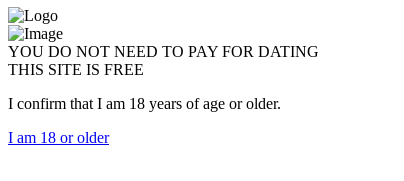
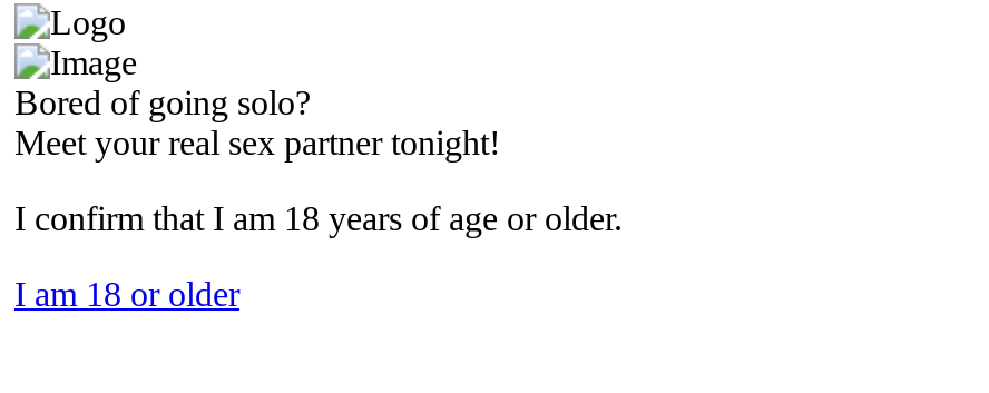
[8,43,319,78] YOU DO NOT NEED TO PAY FOR DATING | THIS SITE IS FREE -> [14,83,500,161] Bored of going solo? | Meet your real sex partner tonight!

